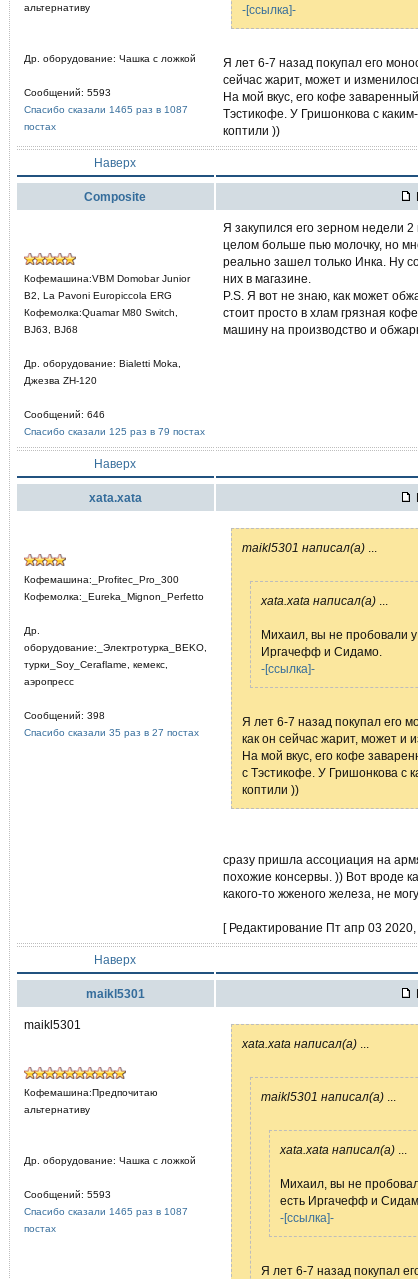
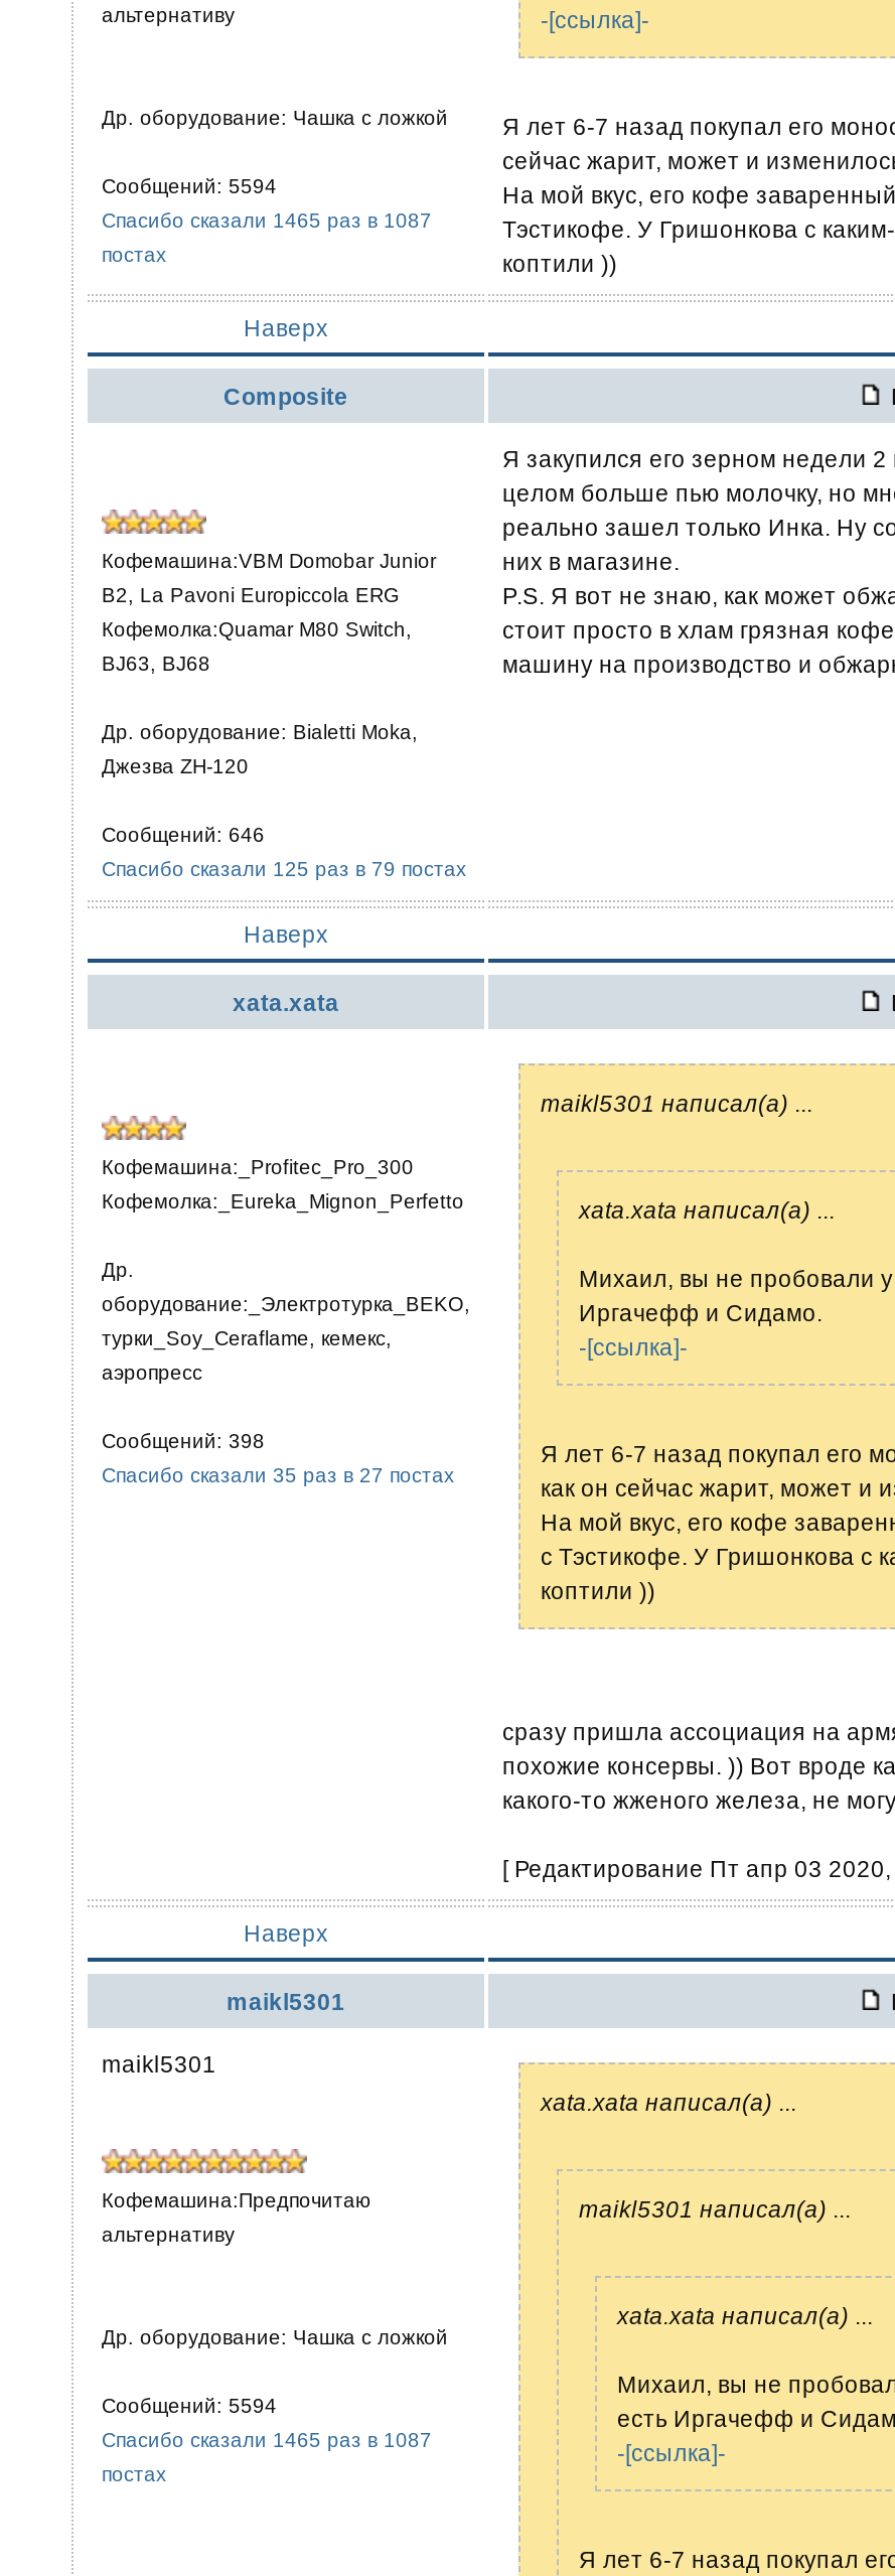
[24,87,111,98] Сообщений: 5593 -> [102,175,277,197] Сообщений: 5594
[24,1189,111,1200] Сообщений: 5593 -> [102,2395,277,2417] Сообщений: 5594

